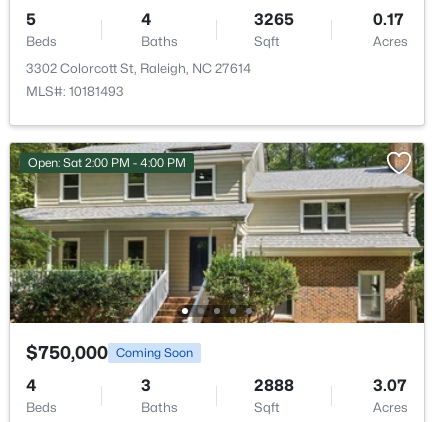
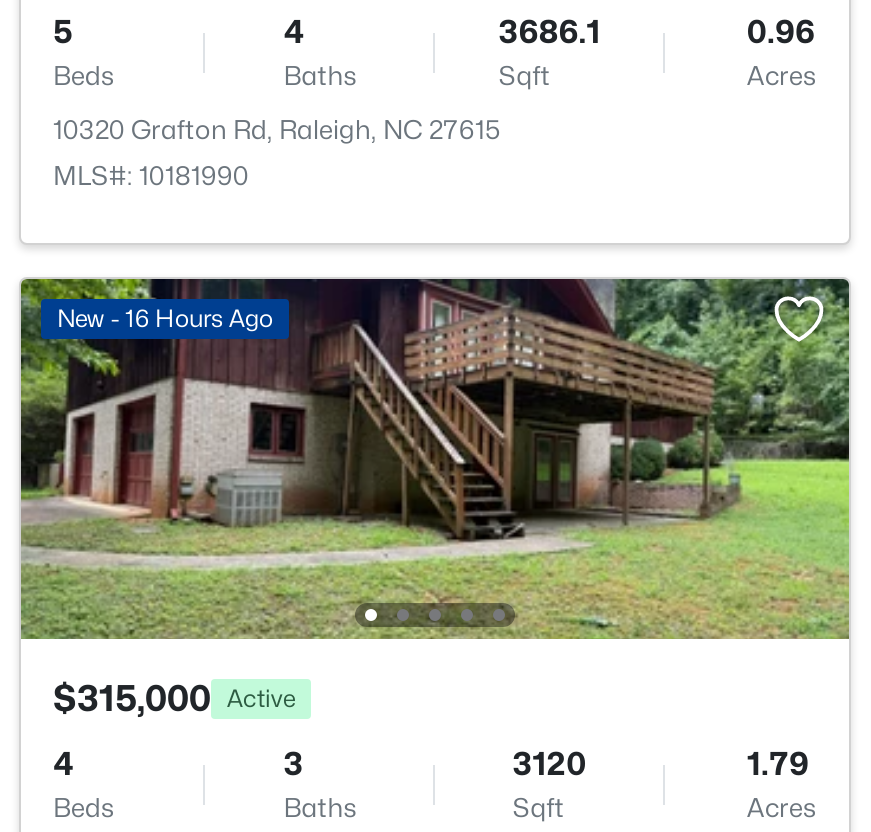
[254,10,294,29] 3265 -> [499,13,601,51] 3686.1
[373,10,404,29] 0.17 -> [747,13,815,51] 0.96
[26,60,251,99] 3302 Colorcott St, Raleigh, NC 27614 | MLS#: 10181493 -> [53,113,501,191] 10320 Grafton Rd, Raleigh, NC 27615 | MLS#: 10181990
[9,142,425,324] [image] | Open: Sat 2:00 PM - 4:00 PM -> [19,277,851,641] [image] | New - 16 Hours Ago
[26,342,193,363] $750,000 Coming Soon -> [53,677,295,719] $315,000 Active
[254,376,294,395] 2888 -> [513,745,587,783] 3120
[373,376,407,395] 3.07 -> [747,745,809,783] 1.79

